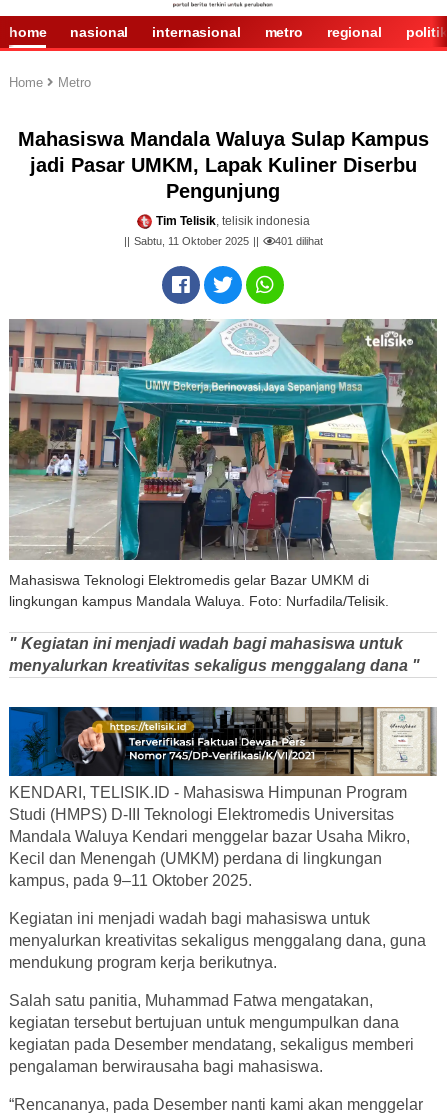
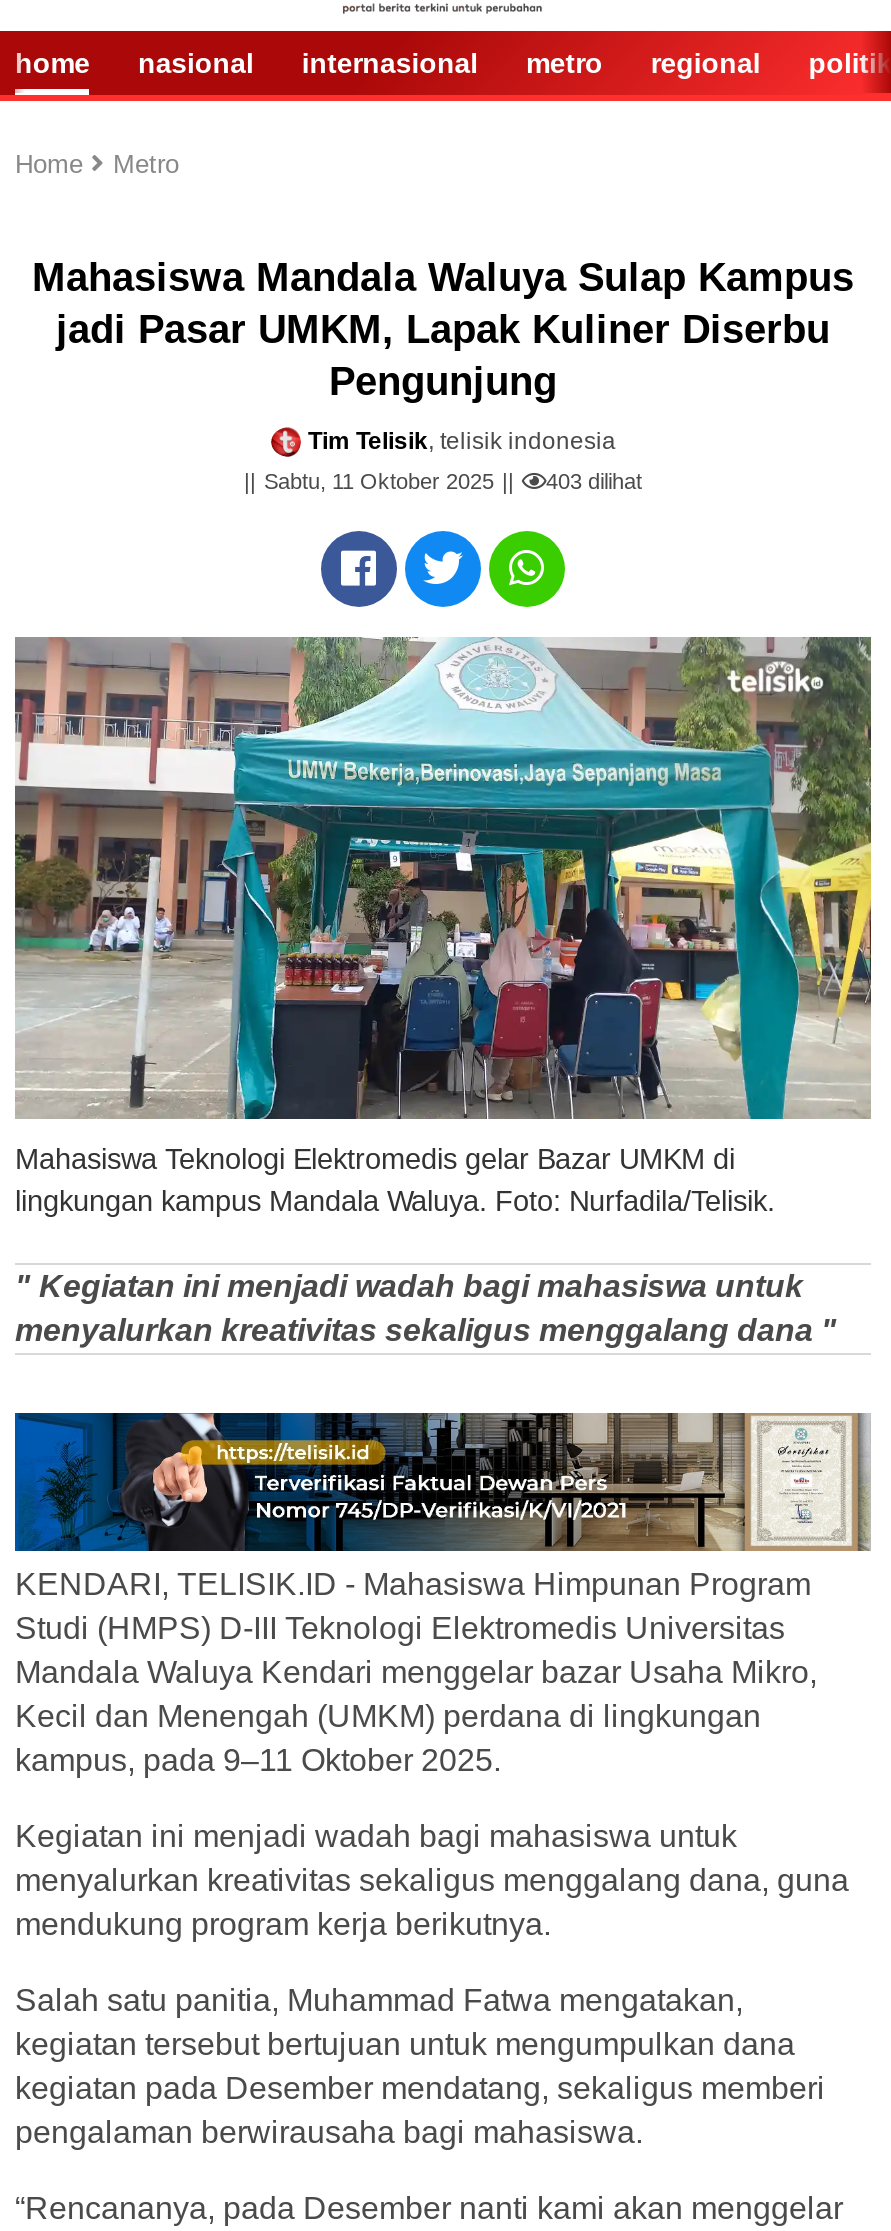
[274,235,322,247] 401 dilihat -> [546,470,642,494] 403 dilihat

